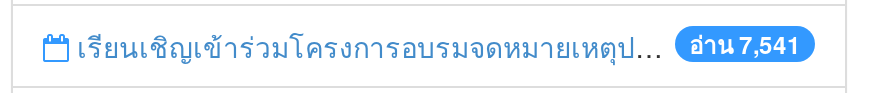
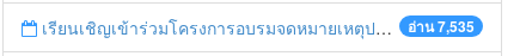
[689,26,801,62] อ่าน 7,541 -> [408,15,475,37] อ่าน 7,535

